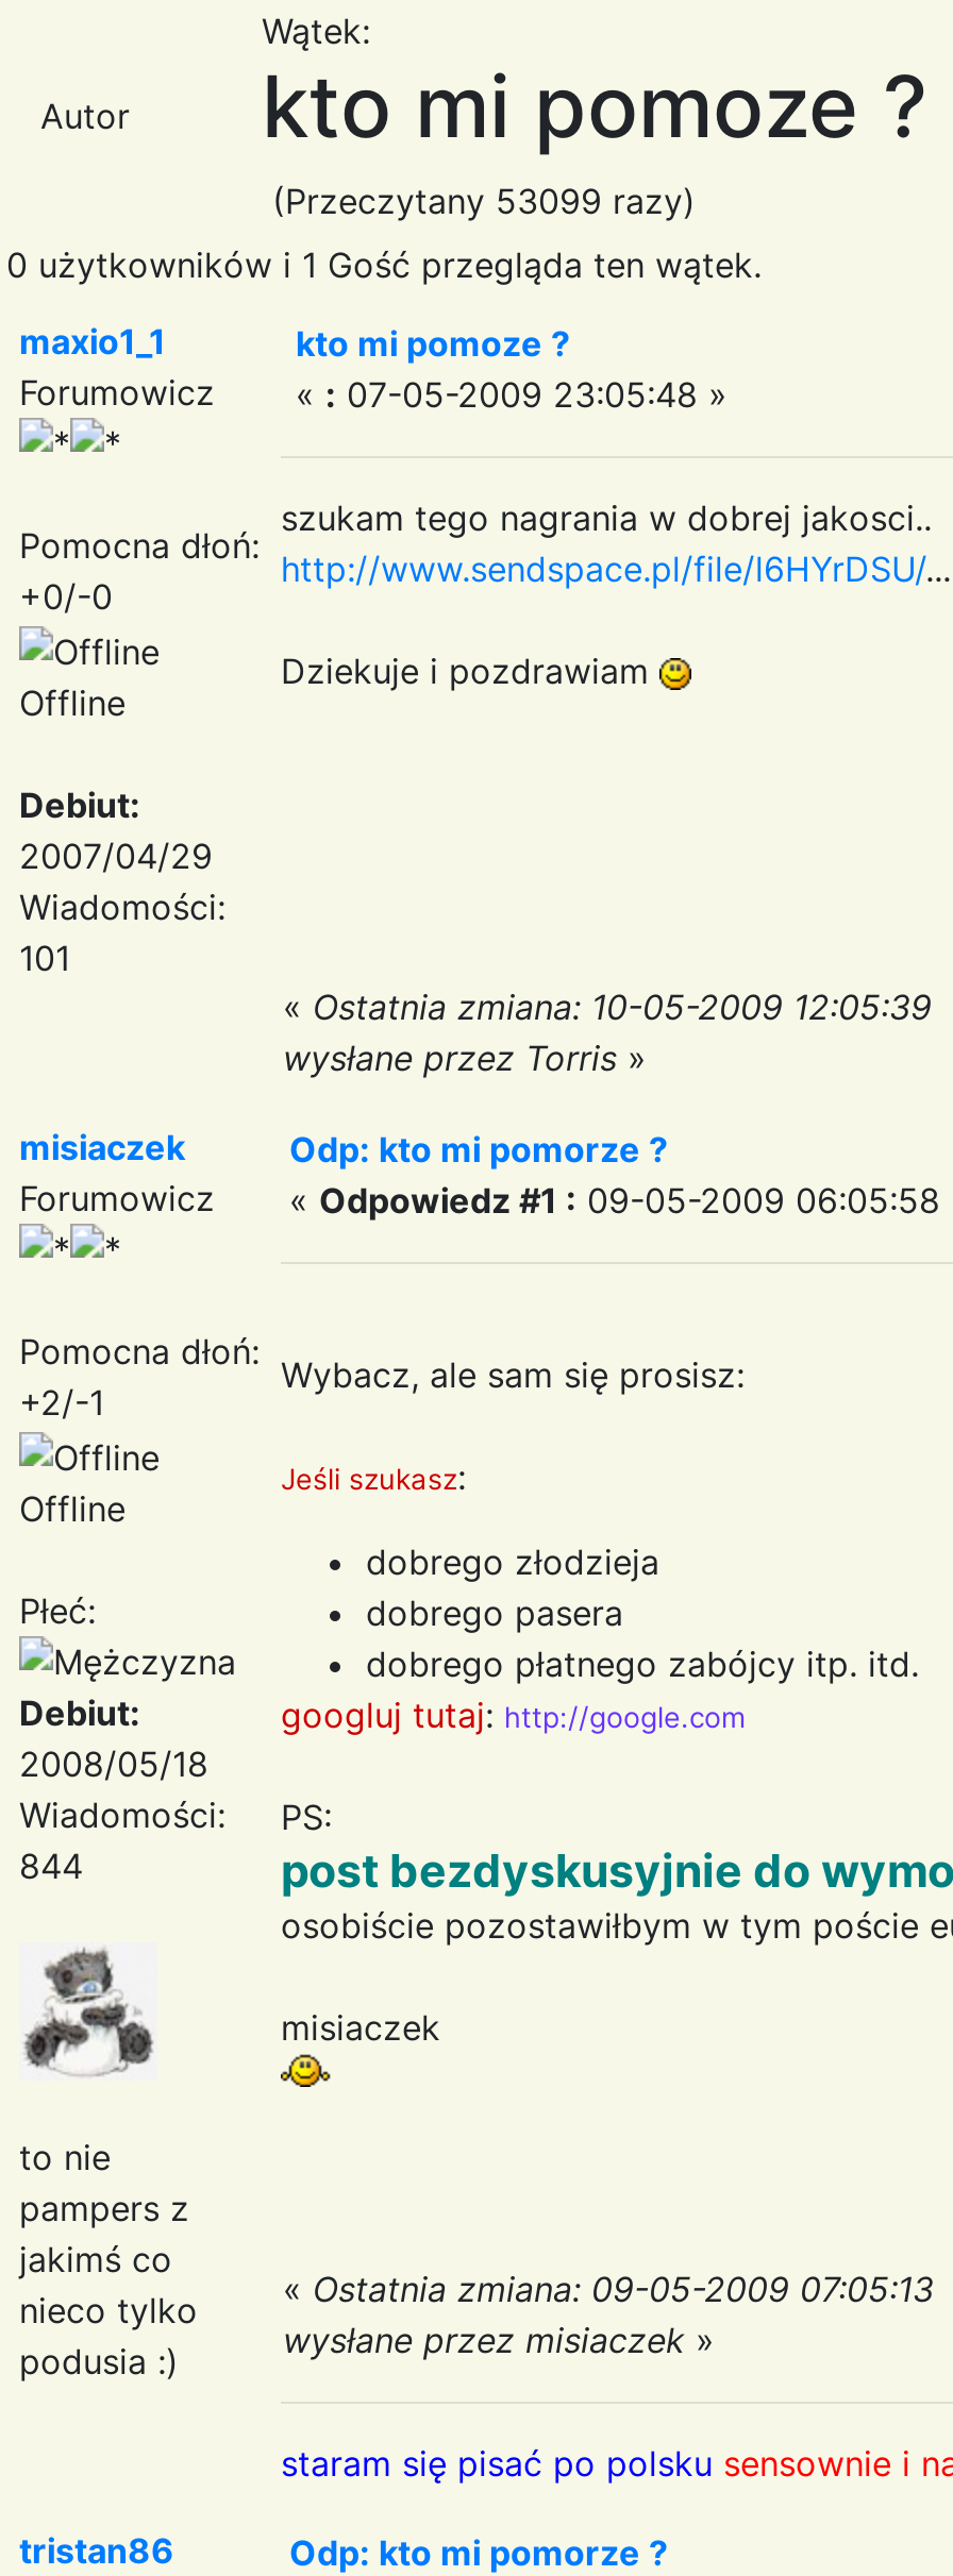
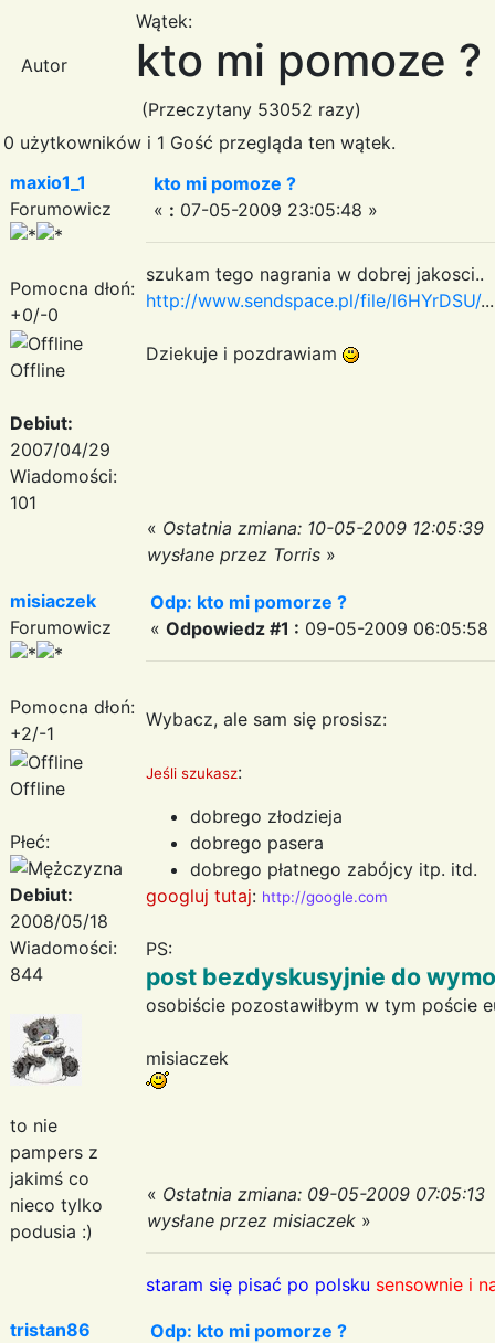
[262,179,696,222] (Przeczytany 53099 razy) -> [136,98,361,120] (Przeczytany 53052 razy)

